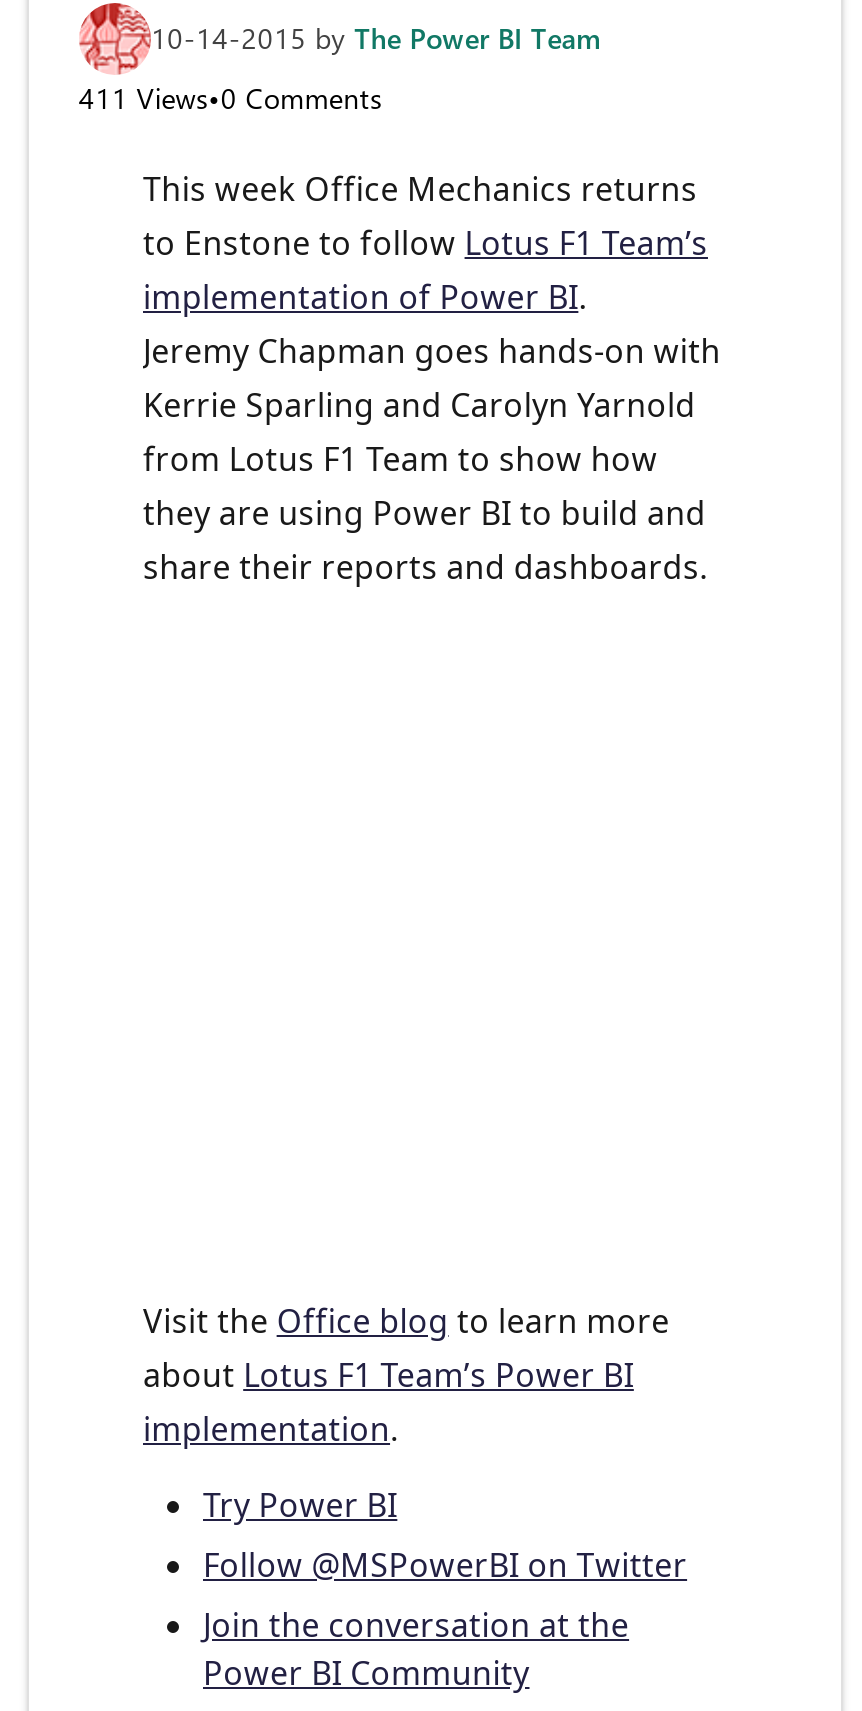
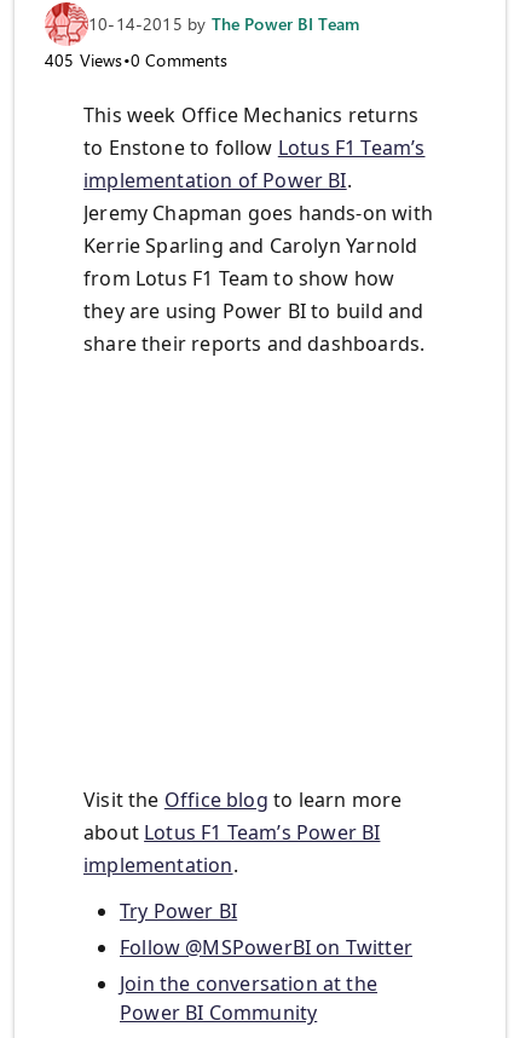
[79,80,382,118] 411 Views•0 Comments -> [45,49,228,72] 405 Views•0 Comments

